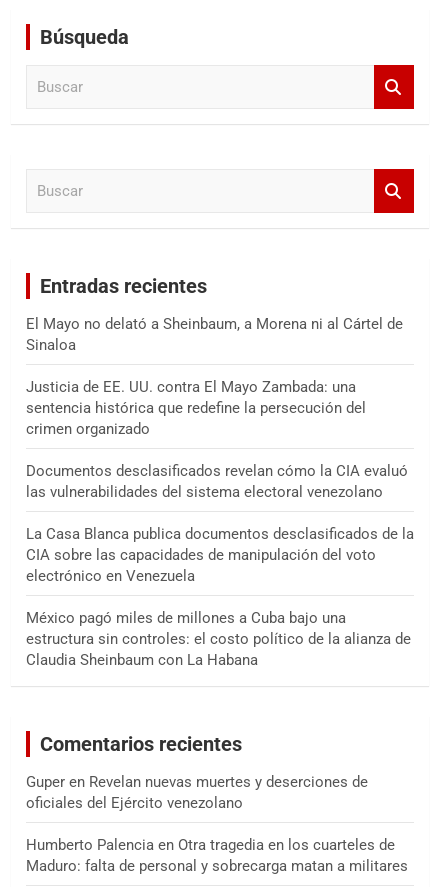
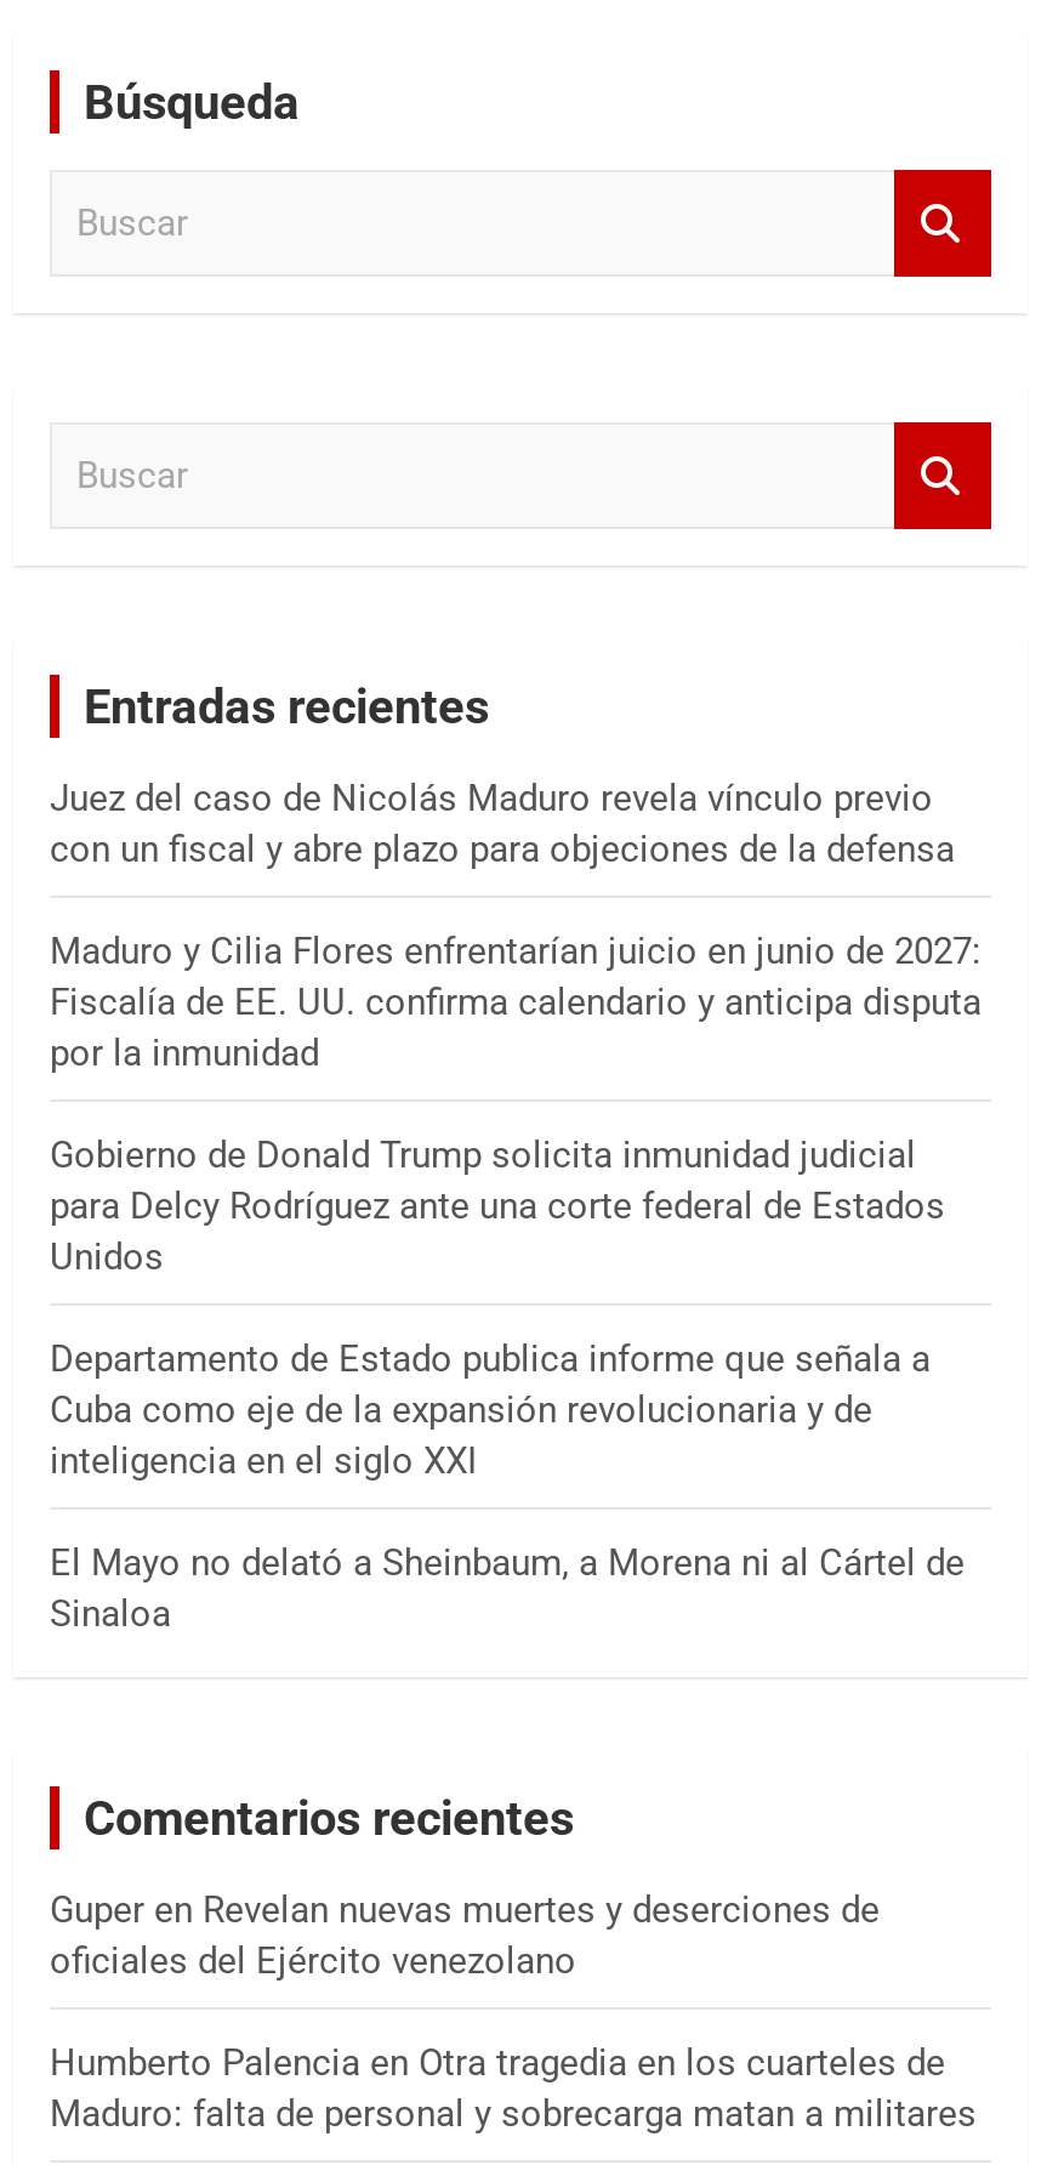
none -> [50,777,982,1483] Juez del caso de Nicolás Maduro revela vínculo previo | con un fiscal y abre plazo para objeciones de la defensa | Maduro y Cilia Flores enfrentarían juicio en junio de 2027: | Fiscalía de EE. UU. confirma calendario y anticipa disputa | por la inmunidad | Gobierno de Donald Trump solicita inmunidad judicial | para Delcy Rodríguez ante una corte federal de Estados | Unidos | Departamento de Estado publica informe que señala a | Cuba como eje de la expansión revolucionaria y de | inteligencia en el siglo XXI
moved [26,314,403,353] -> [50,1541,965,1636]: El Mayo no delató a Sheinbaum, a Morena ni al Cártel de | Sinaloa
[26,377,414,668] Justicia de EE. UU. contra El Mayo Zambada: una | sentencia histórica que redefine la persecución del | crimen organizado | Documentos desclasificados revelan cómo la CIA evaluó | las vulnerabilidades del sistema electoral venezolano | La Casa Blanca publica documentos desclasificados de la | CIA sobre las capacidades de manipulación del voto | electrónico en Venezuela | México pagó miles de millones a Cuba bajo una | estructura sin controles: el costo político de la alianza de | Claudia Sheinbaum con La Habana -> none

